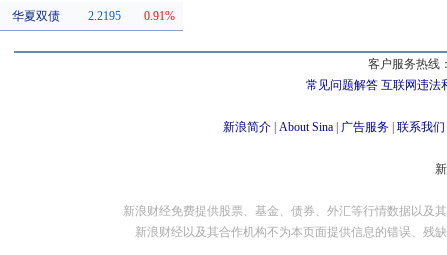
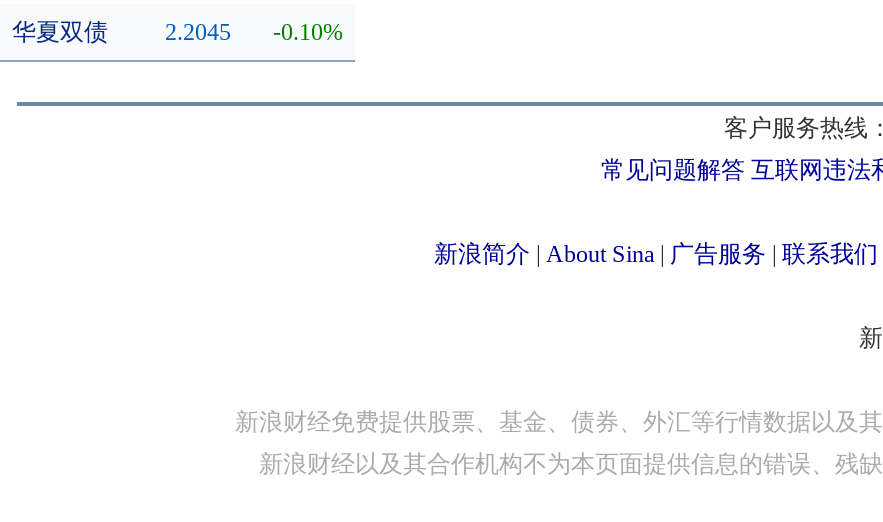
[88,9,121,23] 2.2195 -> [165,18,231,46] 2.2045
[144,9,175,23] 0.91% -> [273,18,343,46] -0.10%

